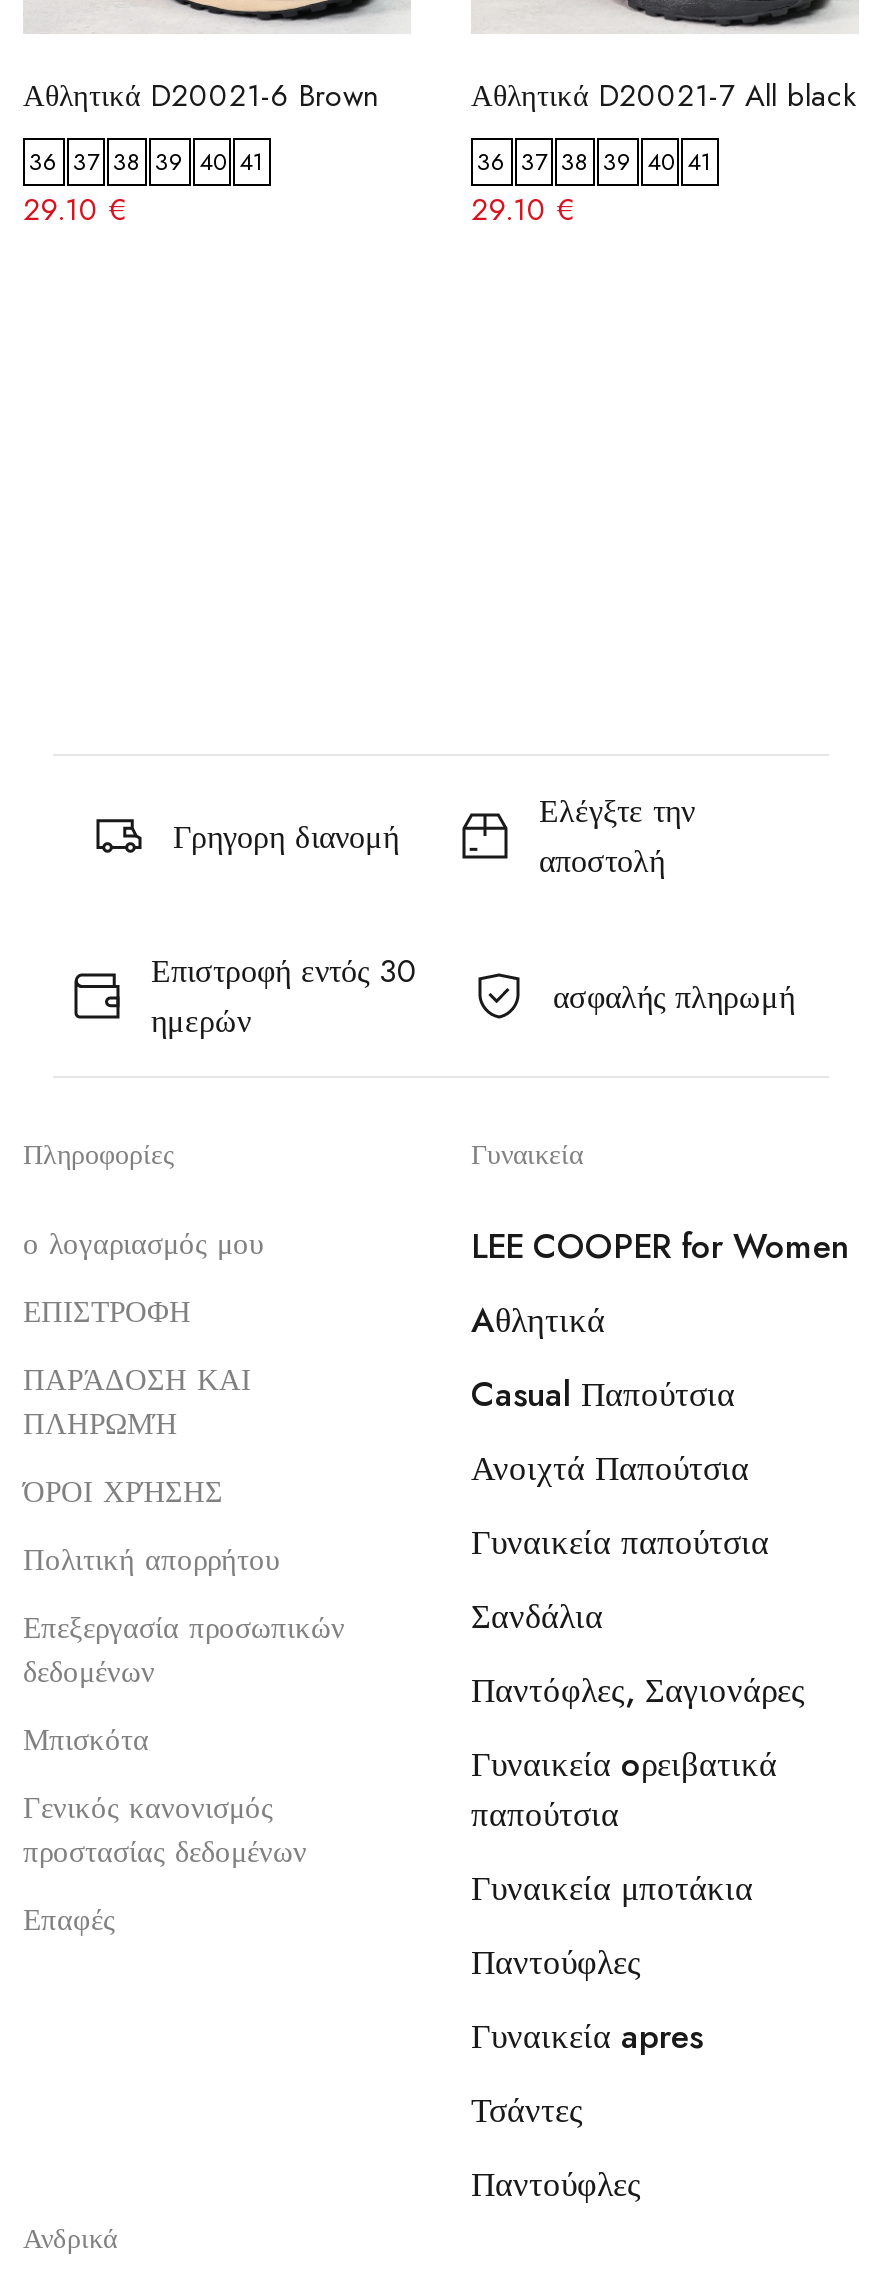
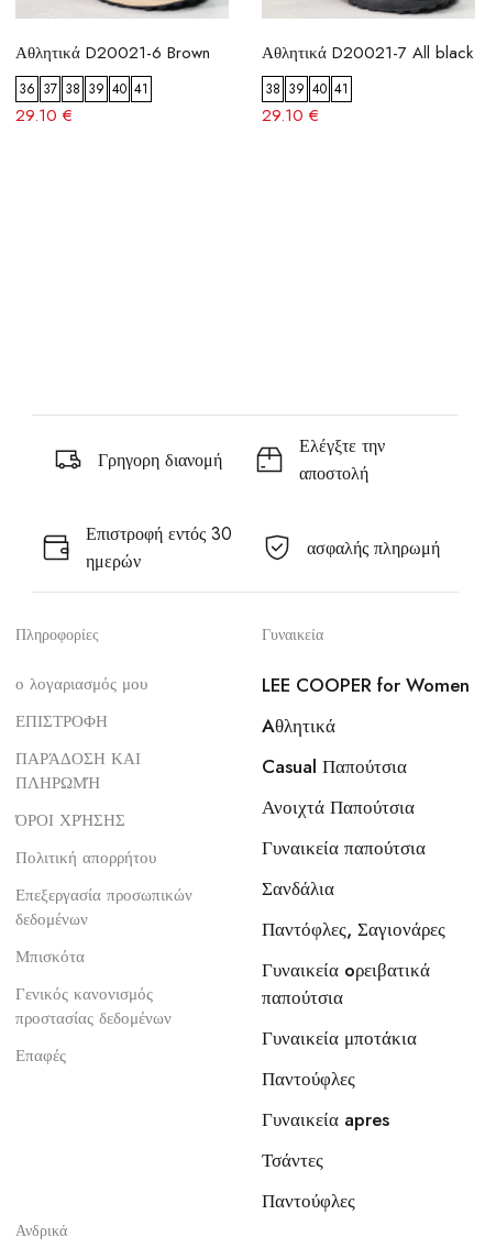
[477,144,713,180] 36 37 38 39 40 41 -> [265,79,349,99] 38 39 40 41

